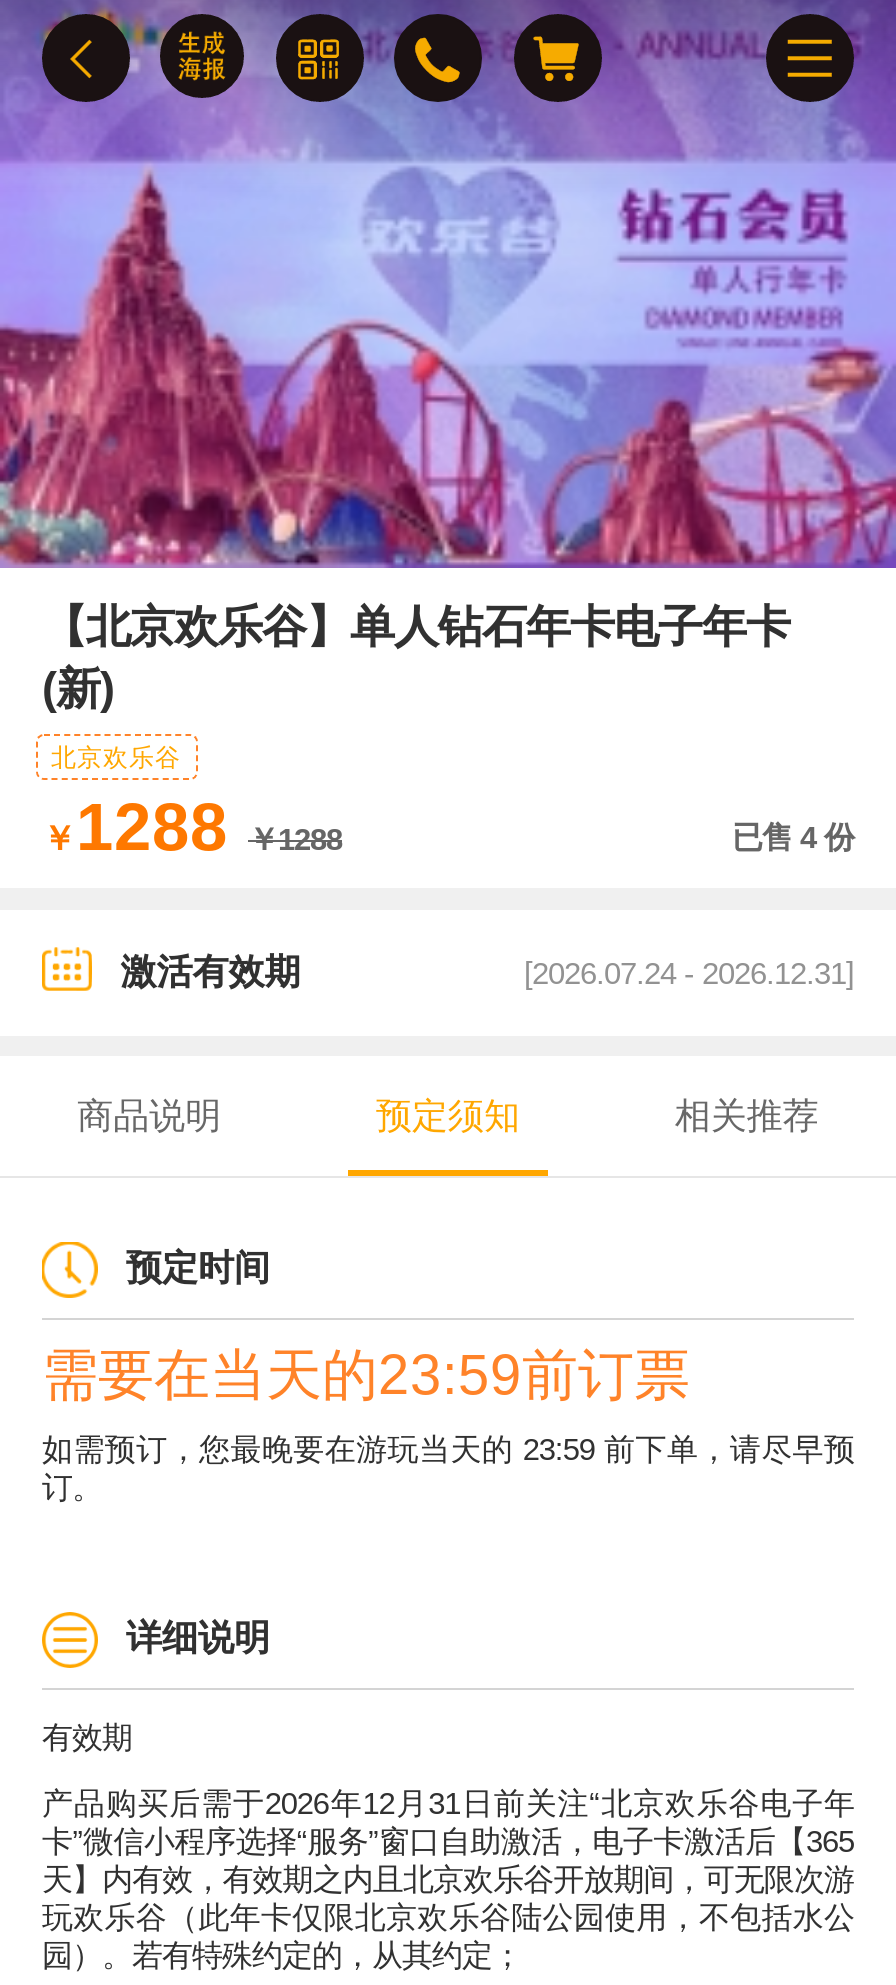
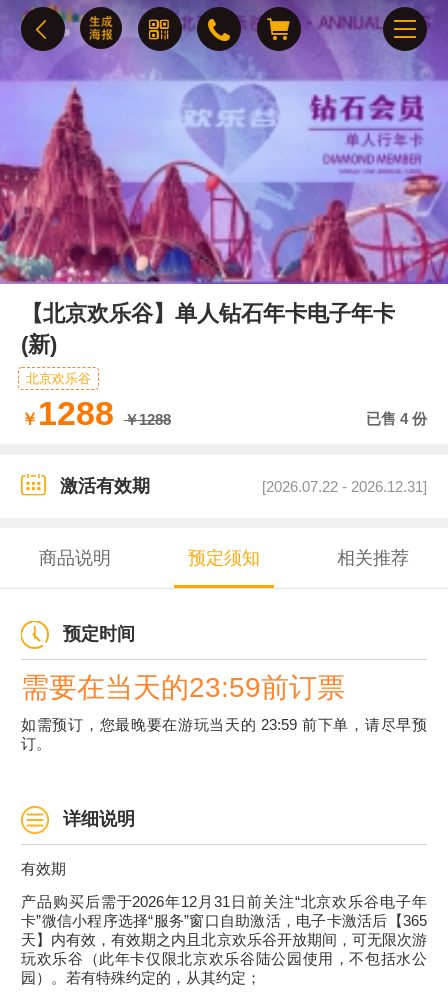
[524,955,854,989] [2026.07.24 - 2026.12.31] -> [262,478,427,495] [2026.07.22 - 2026.12.31]

